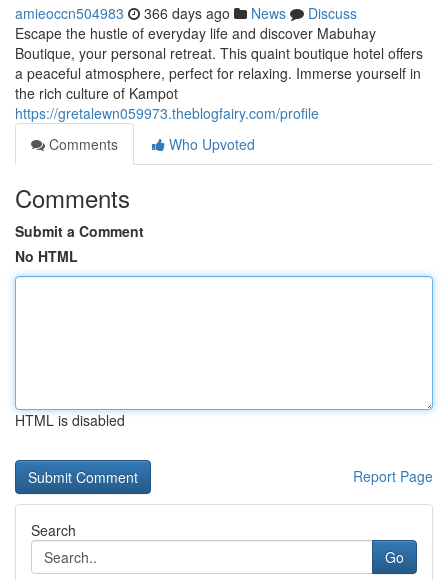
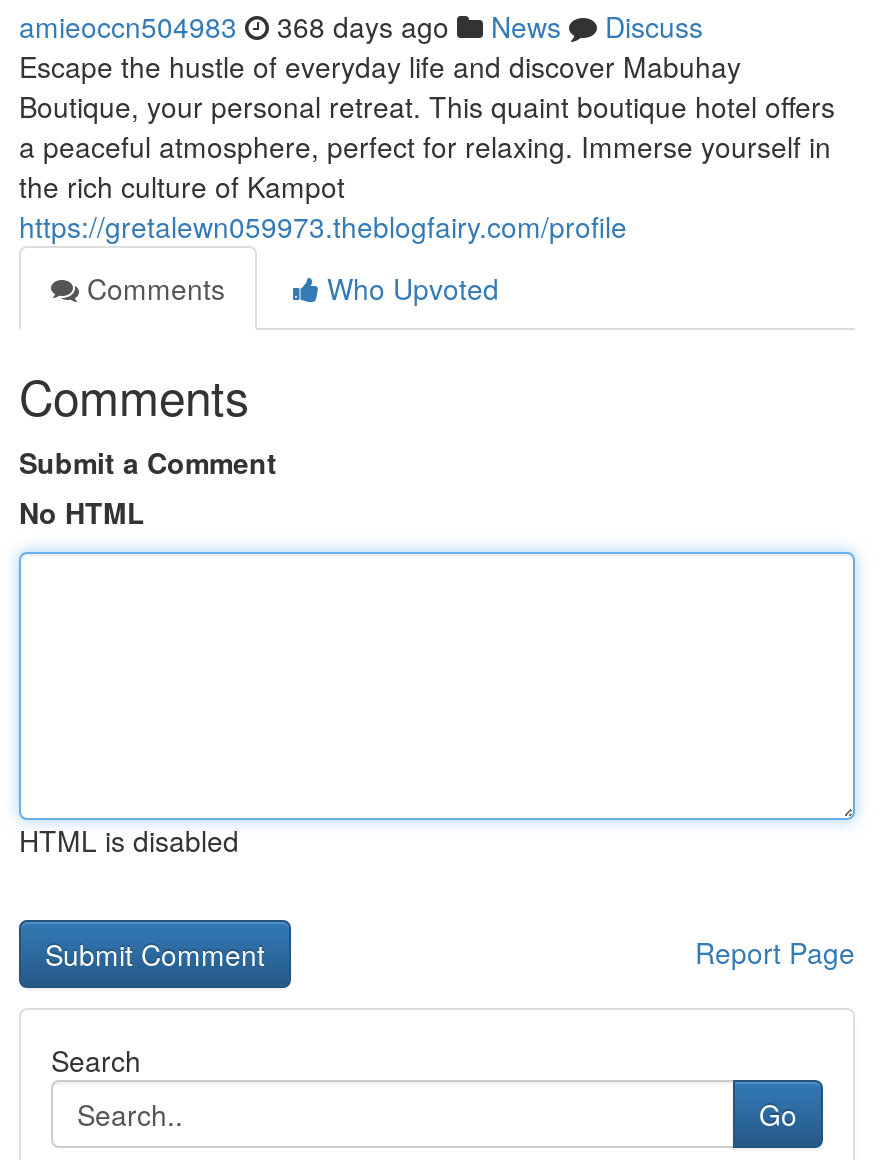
[15,3,357,23] amieoccn504983 366 days ago News Discuss -> [19,6,703,46] amieoccn504983 368 days ago News Discuss

